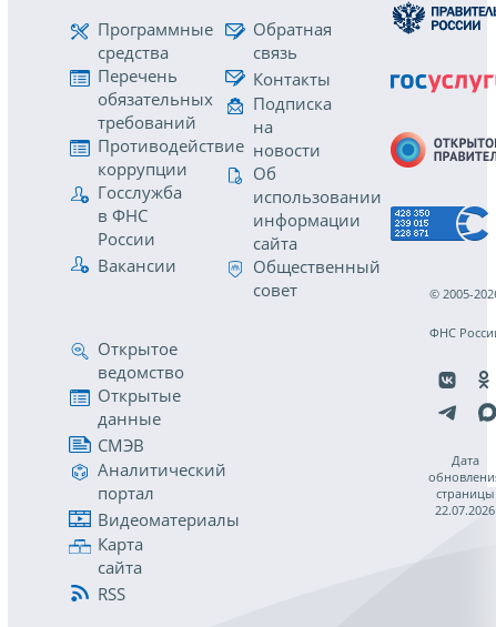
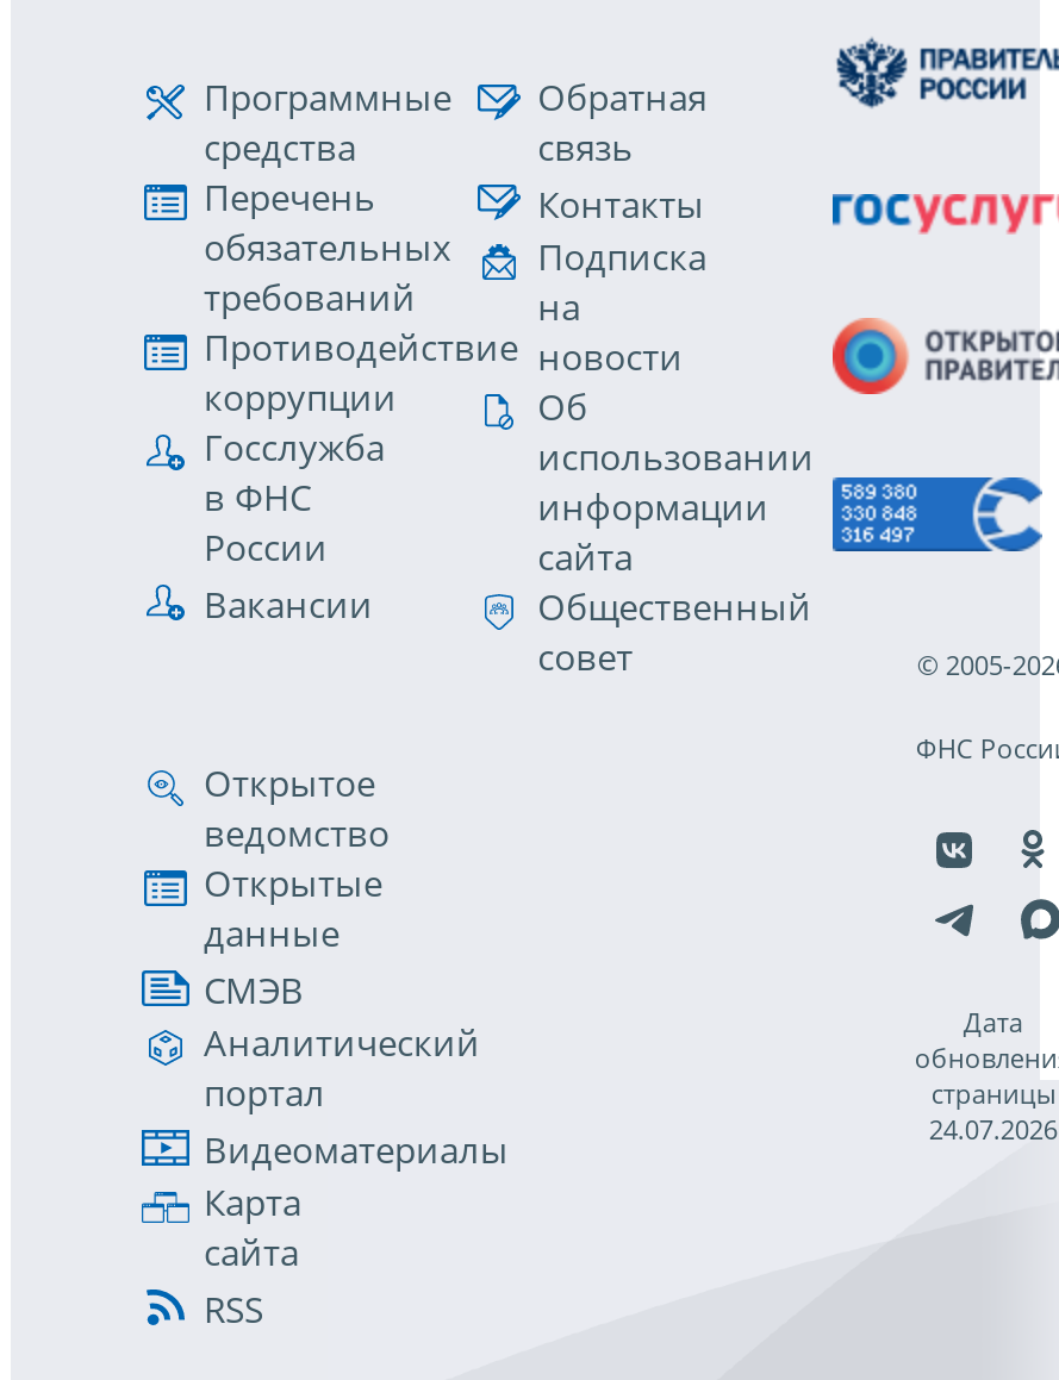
[435,502,495,519] 22.07.2026 -> [929,1112,1057,1148] 24.07.2026

